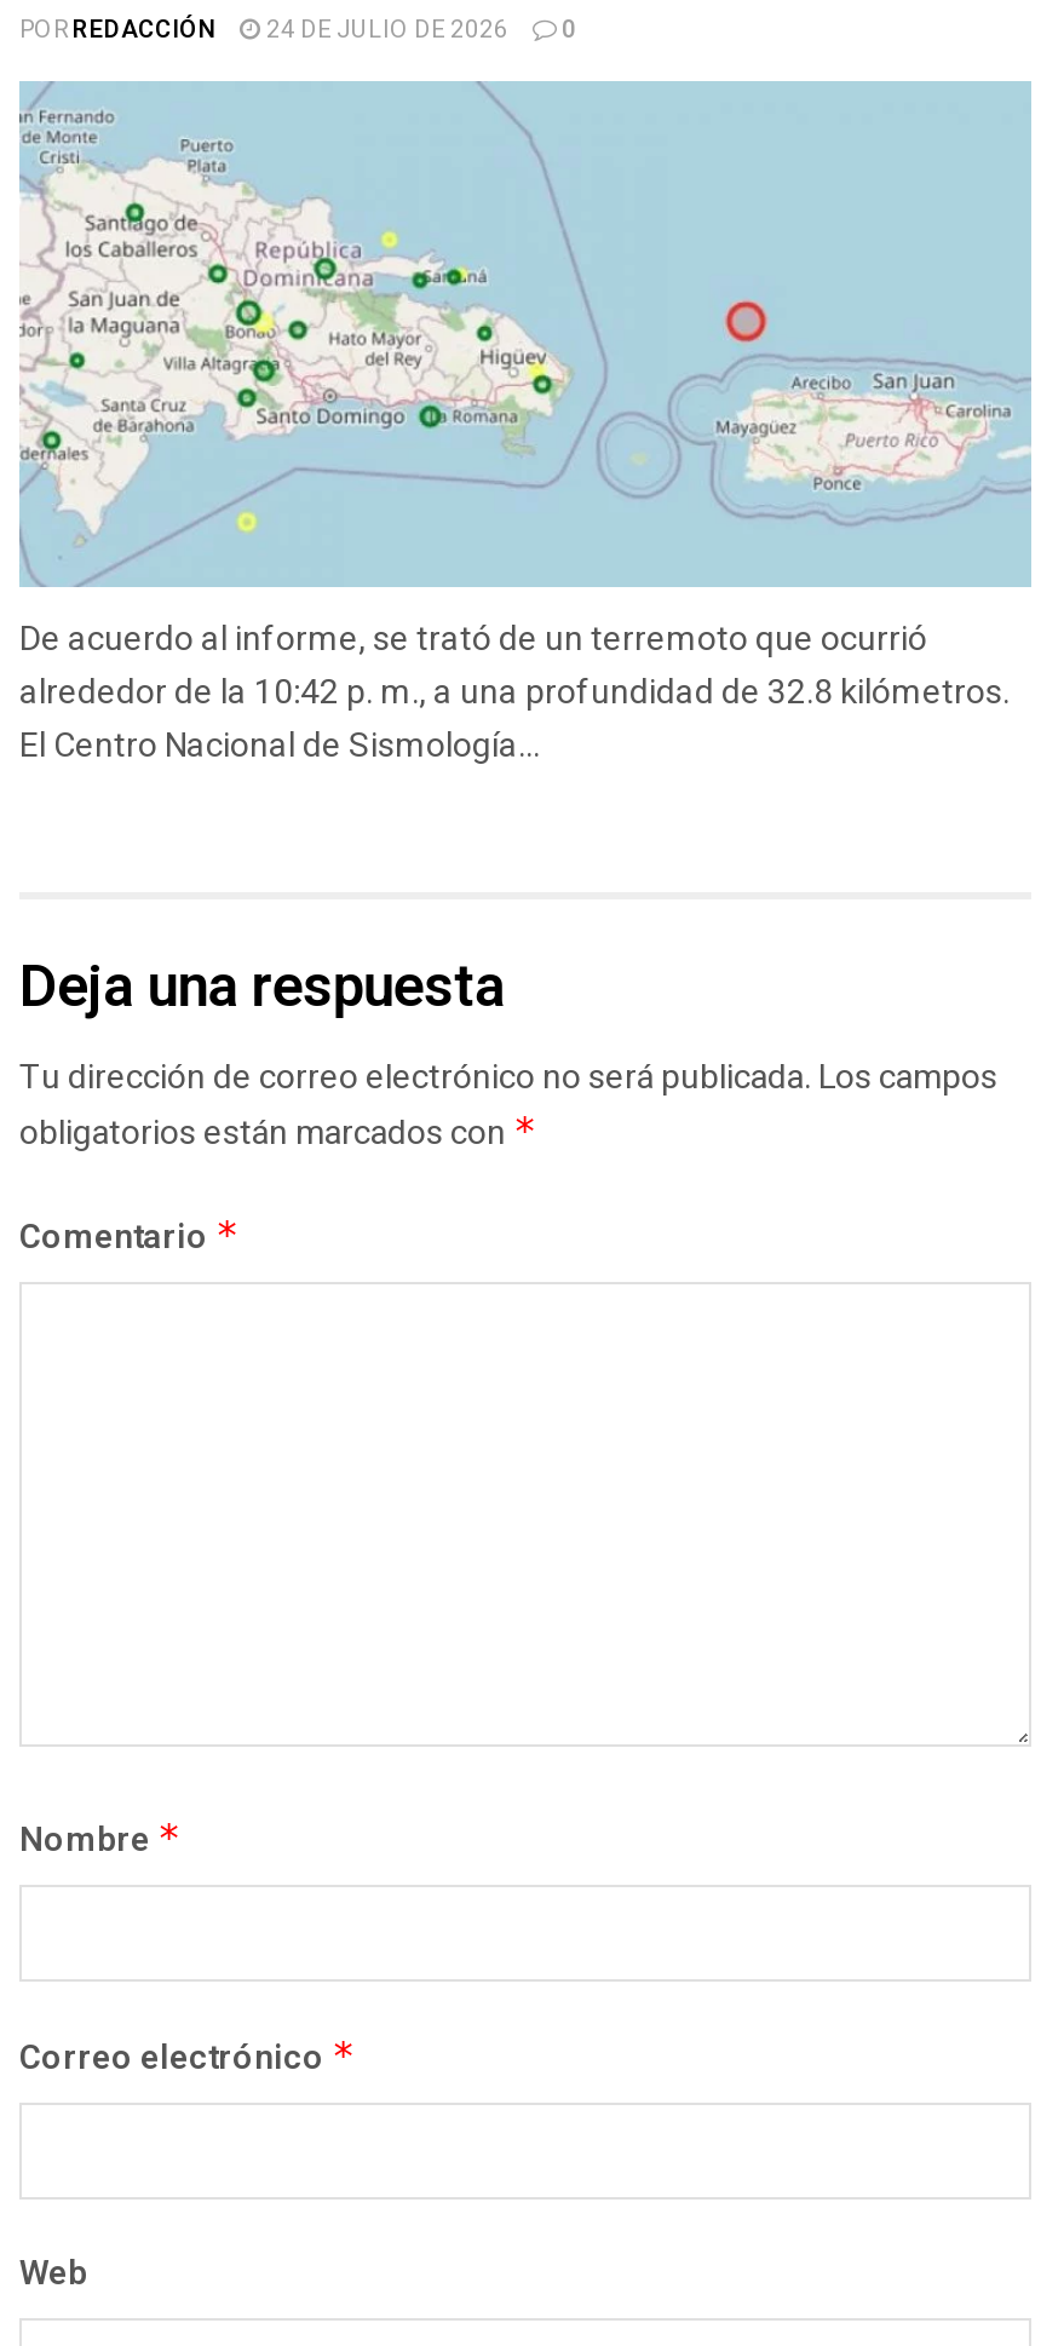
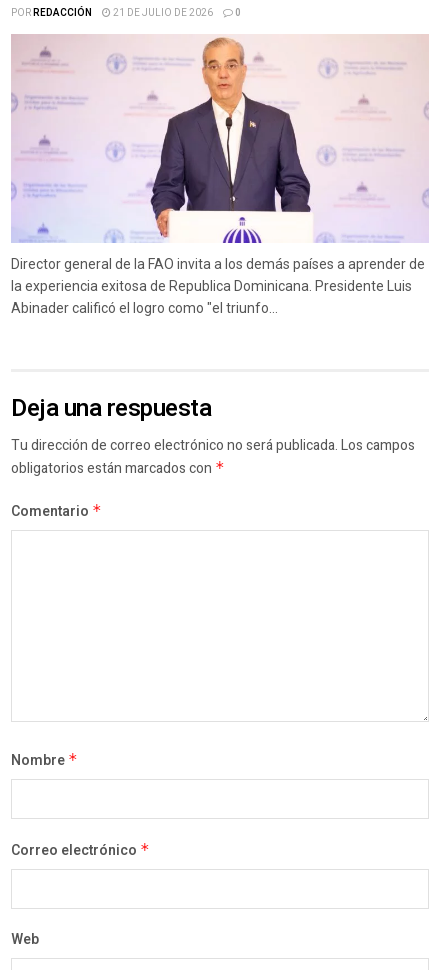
[261,13,508,47] 24 DE JULIO DE 2026 -> [111,6,213,20] 21 DE JULIO DE 2026
[17,79,1034,764] [image] | De acuerdo al informe, se trató de un terremoto que ocurrió | alrededor de la 10:42 p. m., a una profundidad de 32.8 kilómetros. | El Centro Nacional de Sismología... -> [11,34,429,316] [image] | Director general de la FAO invita a los demás países a aprender de | la experiencia exitosa de Republica Dominicana. Presidente Luis | Abinader calificó el logro como "el triunfo...

